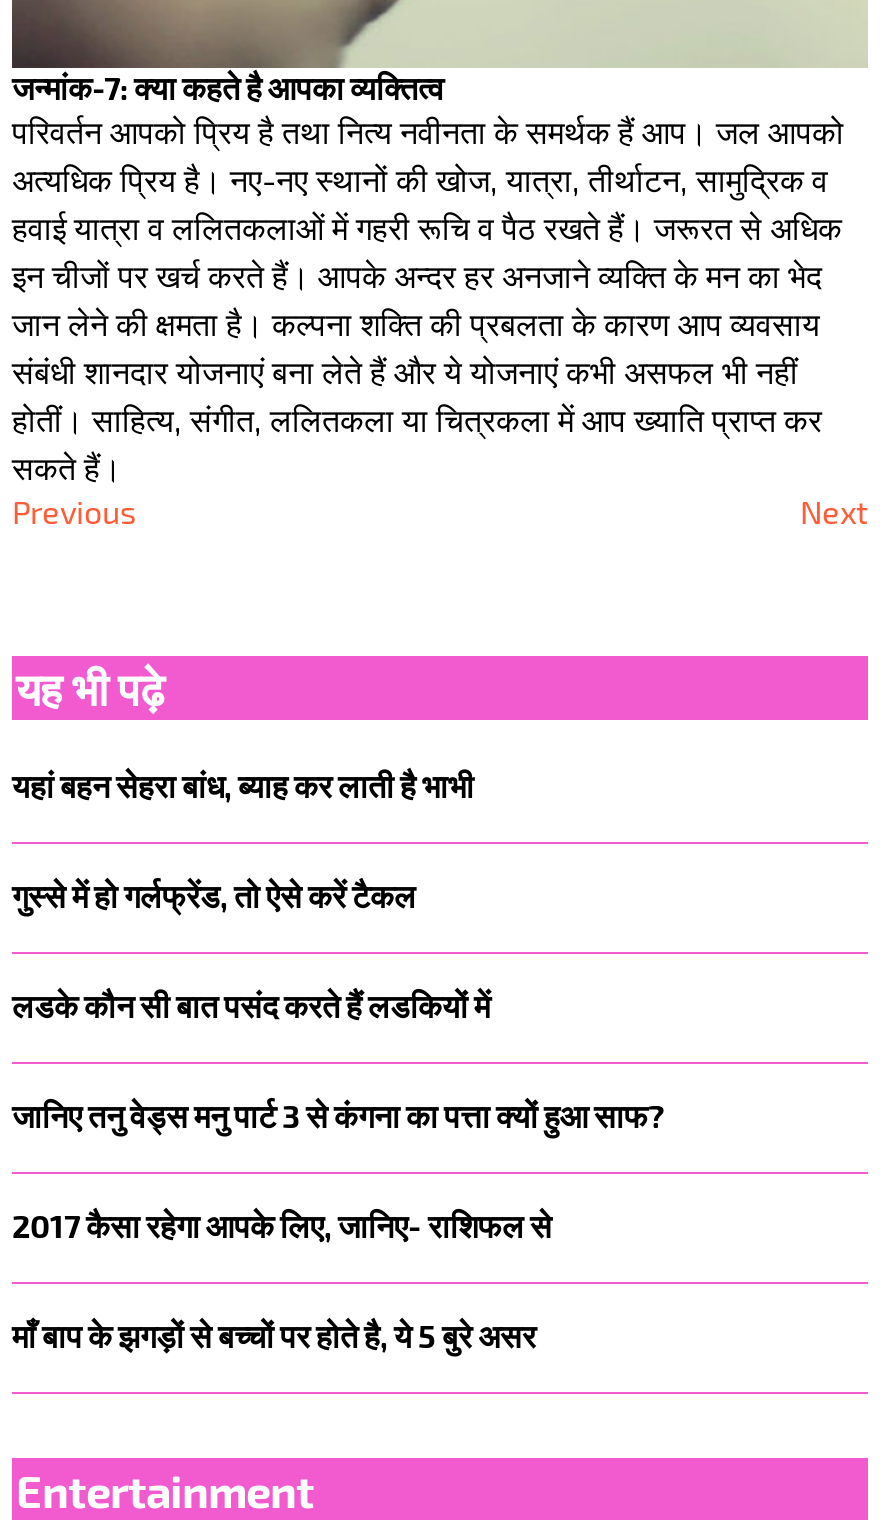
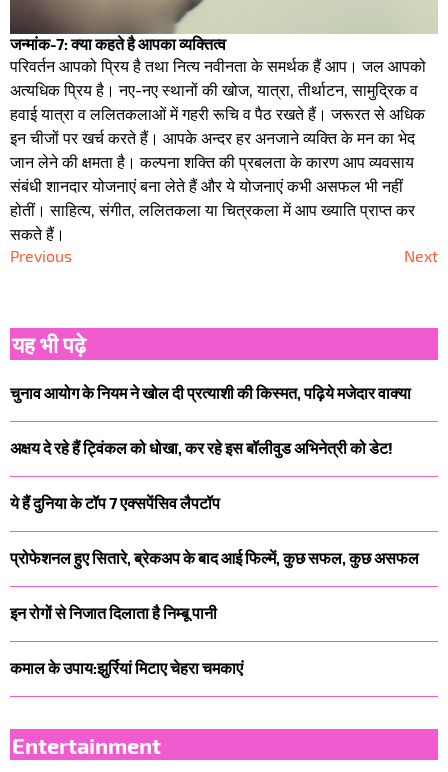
[12,766,474,804] यहां बहन सेहरा बांध, ब्याह कर लाती है भाभी -> [10,383,411,402] चुनाव आयोग के नियम ने खोल दी प्रत्याशी की किस्मत, पढ़िये मजेदार वाक्या
[12,876,416,914] गुस्से में हो गर्लफ्रेंड, तो ऐसे करें टैकल -> [10,438,393,457] अक्षय दे रहे हैं ट्विंकल को धोखा, कर रहे इस बॉलीवुड अभिनेत्री को डेट!
[12,986,490,1024] लडके कौन सी बात पसंद करते हैं लडकियों में -> [10,493,220,512] ये हैं दुनिया के टॉप 7 एक्सपेंसिव लैपटॉप
[12,1096,664,1134] जानिए तनु वेड्स मनु पार्ट 3 से कंगना का पत्ता क्यों हुआ साफ? -> [10,548,419,567] प्रोफेशनल हुए सितारे, ब्रेकअप के बाद आई फिल्में, कुछ सफल, कुछ असफल
[12,1206,552,1244] 2017 कैसा रहेगा आपके लिए, जानिए- राशिफल से -> [10,603,217,622] इन रोगों से निजात दिलाता है निम्बू पानी
[12,1316,536,1354] माँ बाप के झगड़ों से बच्चों पर होते है, ये 5 बुरे असर -> [10,658,243,677] कमाल के उपाय:झुर्रियां मिटाए चेहरा चमकाएं

